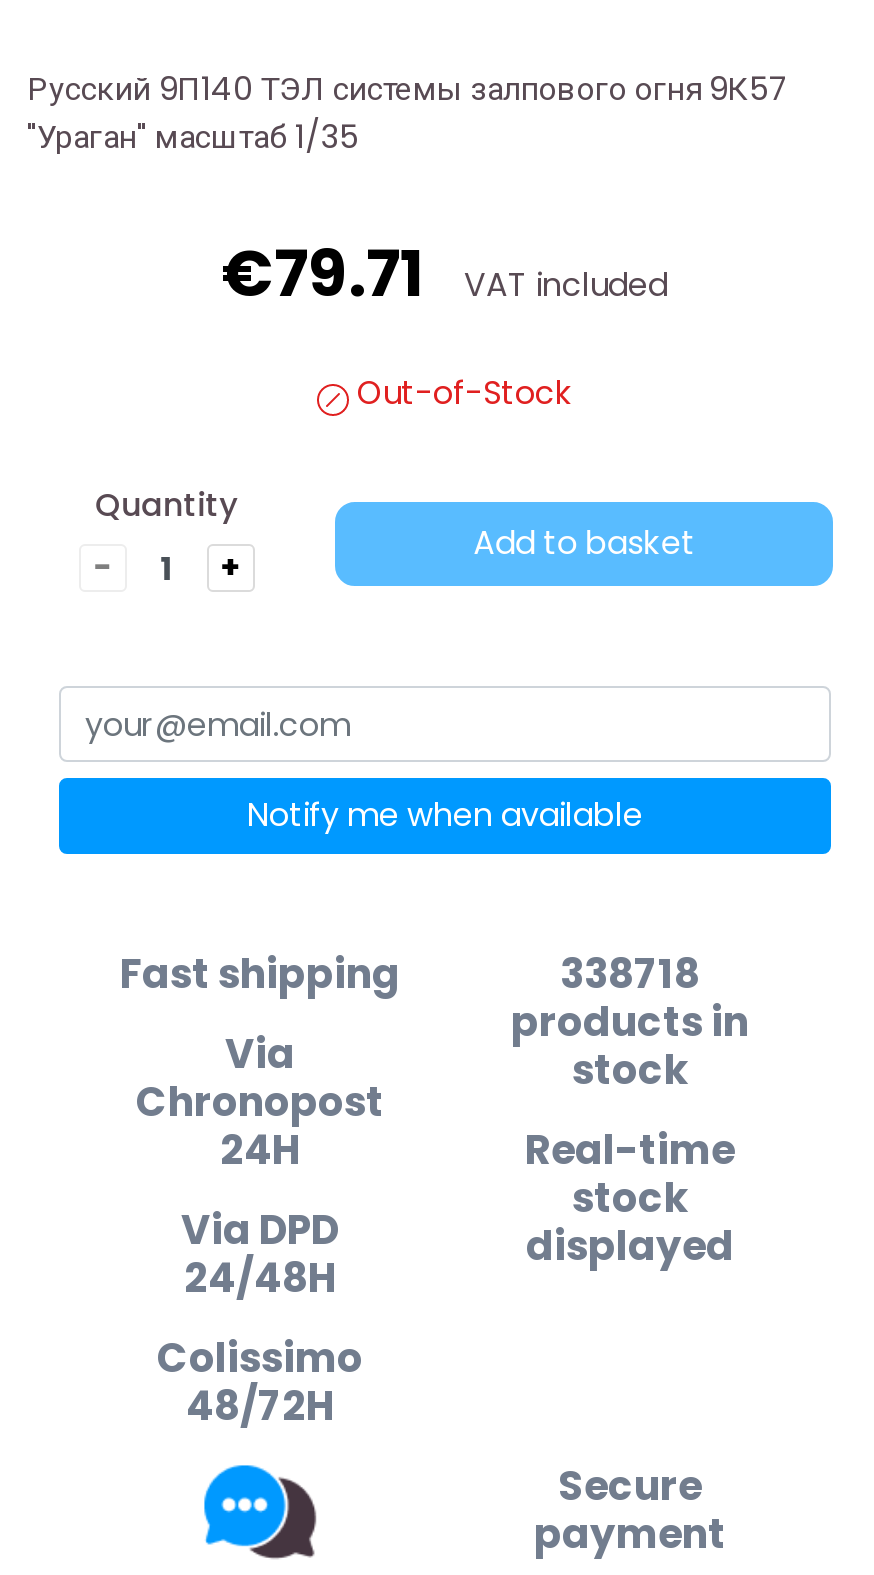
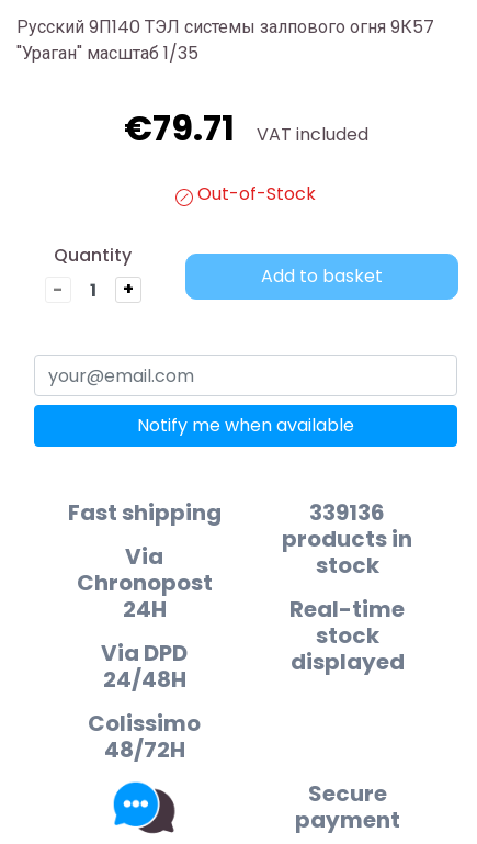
[560,946,700,1002] 338718 -> [309,497,385,528] 339136

